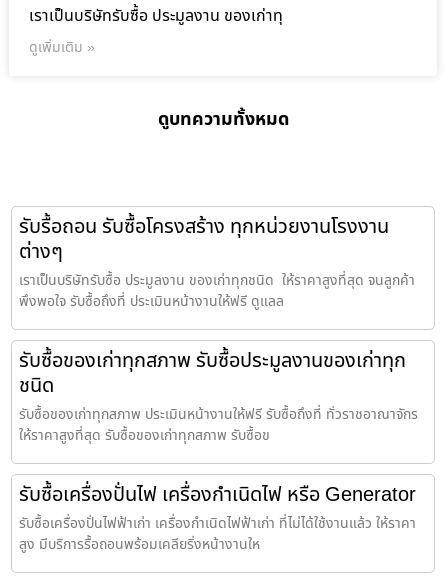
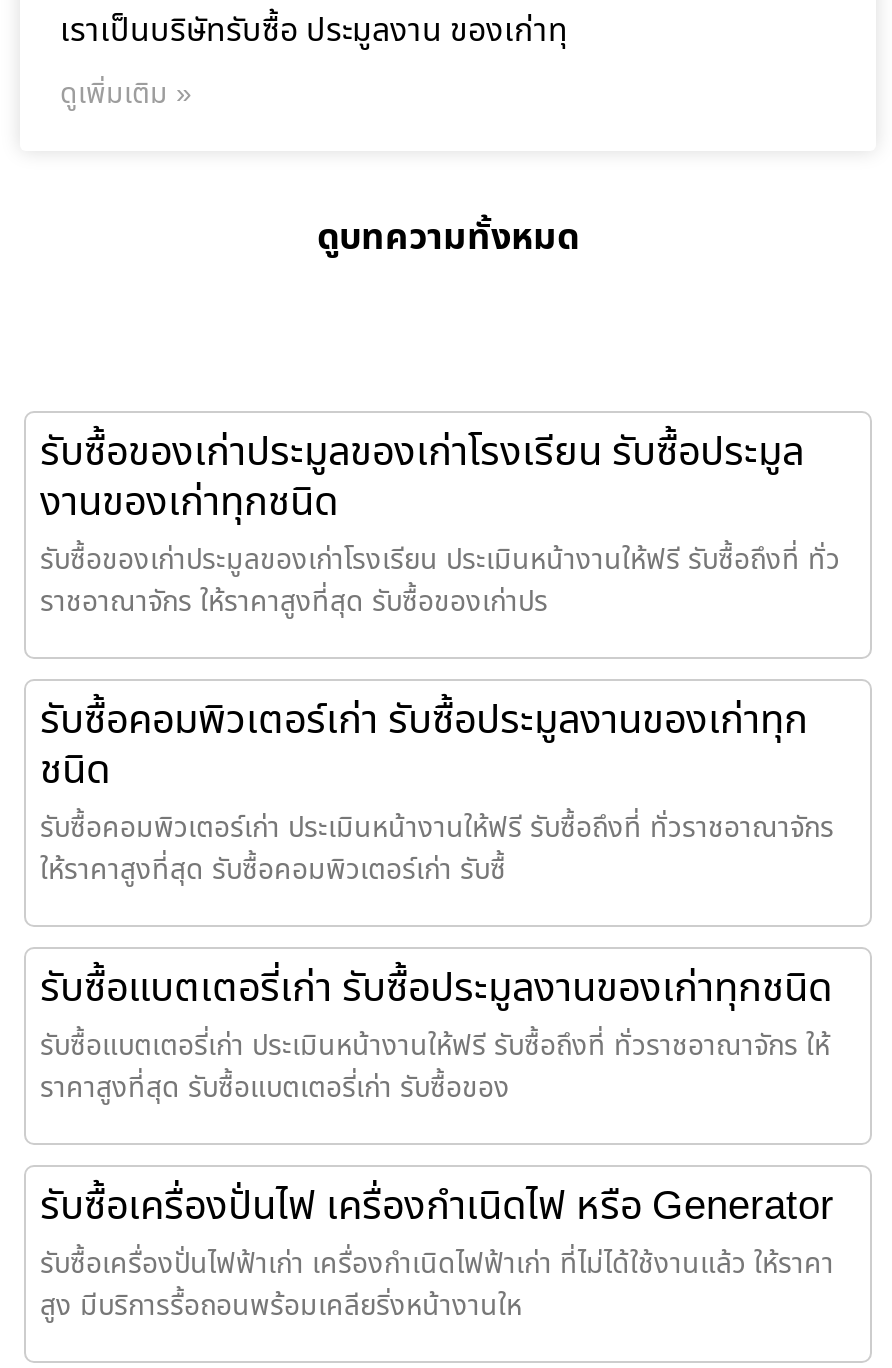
[19,212,415,312] รับรื้อถอน รับซื้อโครงสร้าง ทุกหน่วยงานโรงงาน | ต่างๆ | เราเป็นบริษัทรับซื้อ ประมูลงาน ของเก่าทุกชนิด ให้ราคาสูงที่สุด จนลูกค้า | พึงพอใจ รับซื้อถึงที่ ประเมินหน้างานให้ฟรี ดูแลล -> [40,424,840,624] รับซื้อของเก่าประมูลของเก่าโรงเรียน รับซื้อประมูล | งานของเก่าทุกชนิด | รับซื้อของเก่าประมูลของเก่าโรงเรียน ประเมินหน้างานให้ฟรี รับซื้อถึงที่ ทั่ว | ราชอาณาจักร ให้ราคาสูงที่สุด รับซื้อของเก่าปร
[19,346,406,376] รับซื้อของเก่าทุกสภาพ รับซื้อประมูลงานของเก่าทุก -> [40,692,808,752] รับซื้อคอมพิวเตอร์เก่า รับซื้อประมูลงานของเก่าทุก
[19,404,418,446] รับซื้อของเก่าทุกสภาพ ประเมินหน้างานให้ฟรี รับซื้อถึงที่ ทั่วราชอาณาจักร | ให้ราคาสูงที่สุด รับซื้อของเก่าทุกสภาพ รับซื้อข -> [40,808,834,1110] รับซื้อคอมพิวเตอร์เก่า ประเมินหน้างานให้ฟรี รับซื้อถึงที่ ทั่วราชอาณาจักร | ให้ราคาสูงที่สุด รับซื้อคอมพิวเตอร์เก่า รับซื้ | รับซื้อแบตเตอรี่เก่า รับซื้อประมูลงานของเก่าทุกชนิด | รับซื้อแบตเตอรี่เก่า ประเมินหน้างานให้ฟรี รับซื้อถึงที่ ทั่วราชอาณาจักร ให้ | ราคาสูงที่สุด รับซื้อแบตเตอรี่เก่า รับซื้อของ

